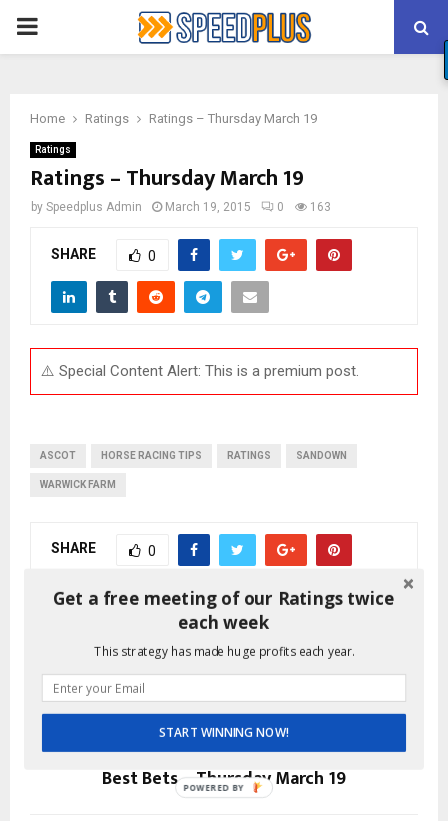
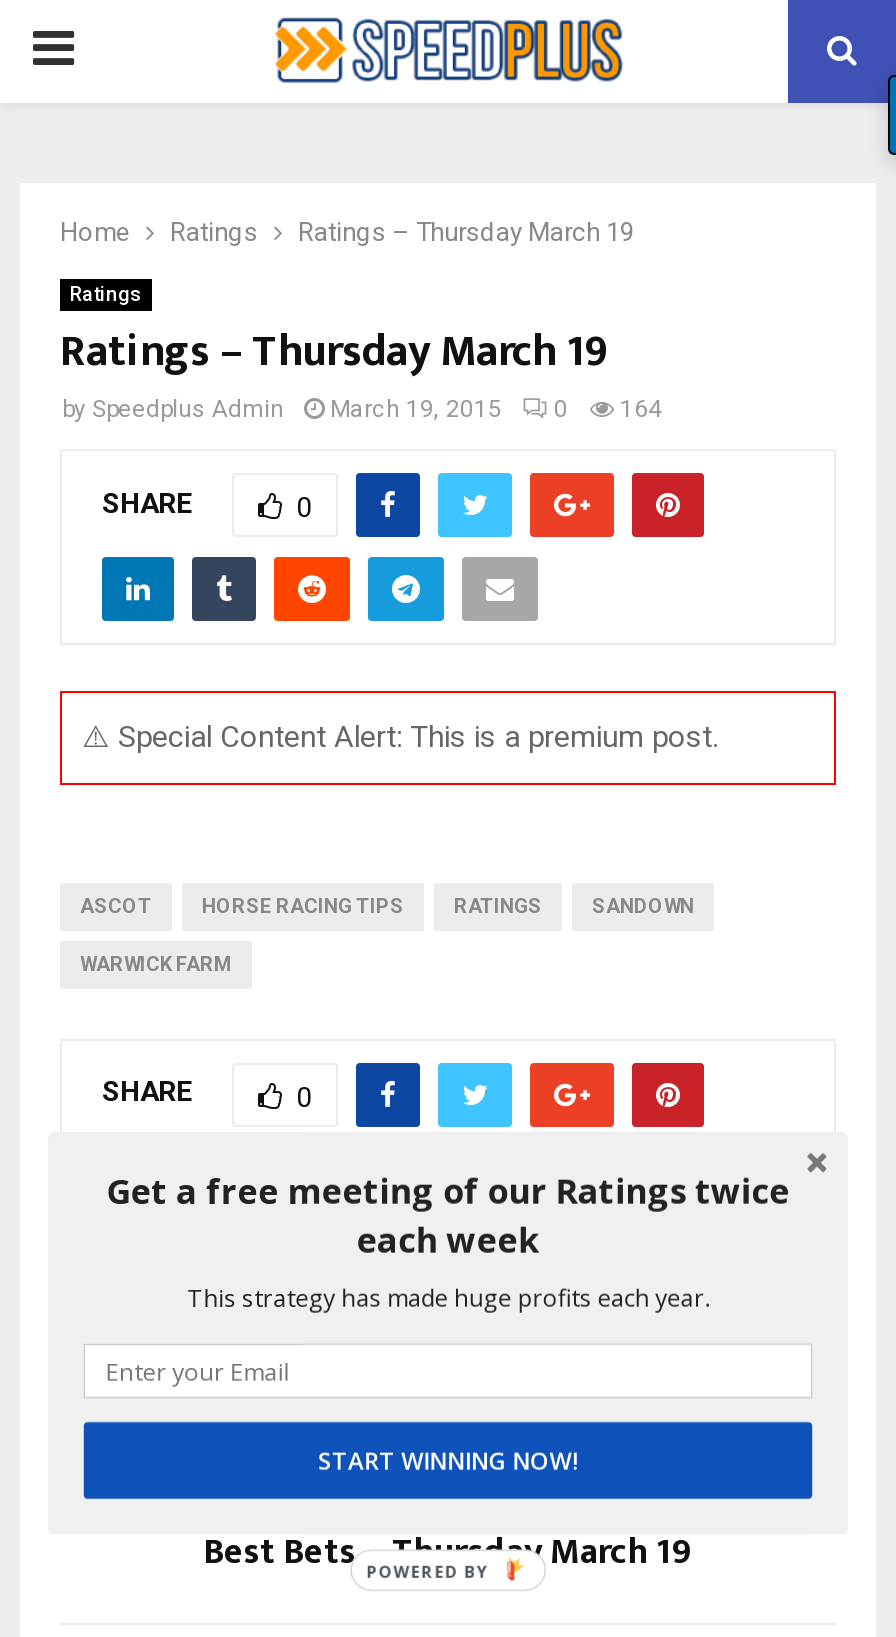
[31,200,331,214] by Speedplus Admin March 19, 2015 0 163 -> [62,395,662,423] by Speedplus Admin March 19, 2015 0 164

